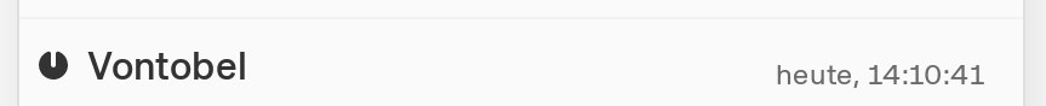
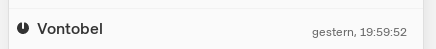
[776,56,984,94] heute, 14:10:41 -> [312,24,407,40] gestern, 19:59:52

